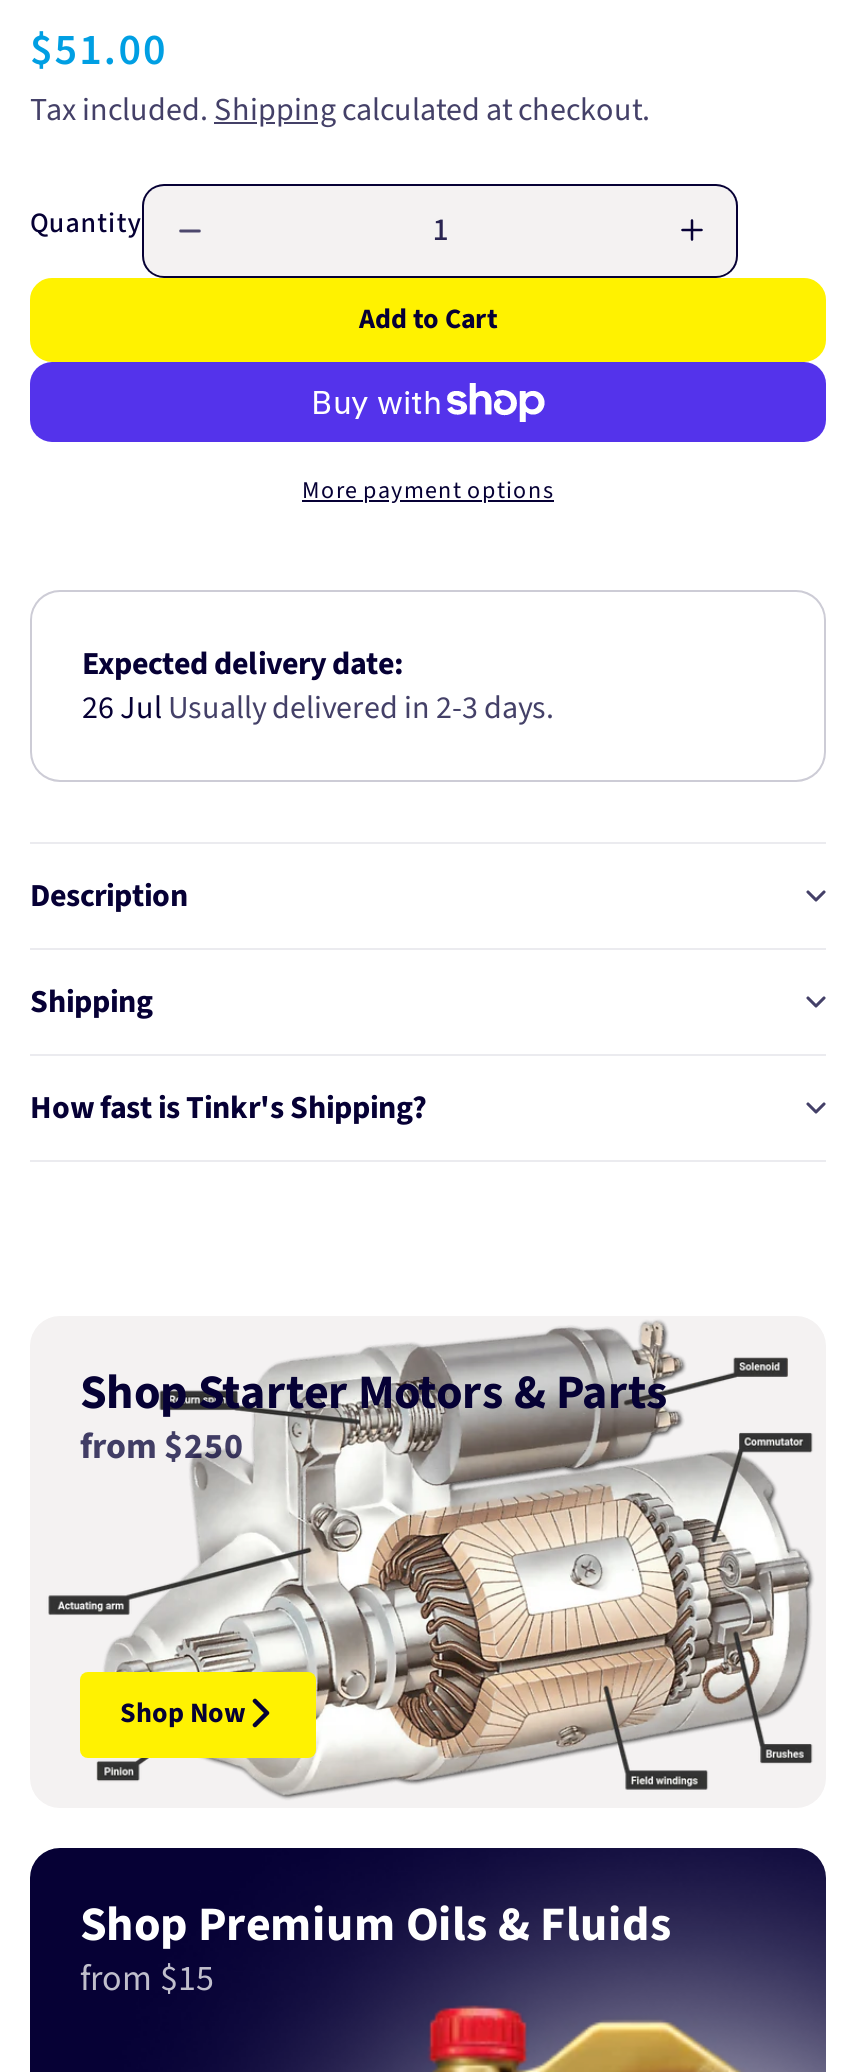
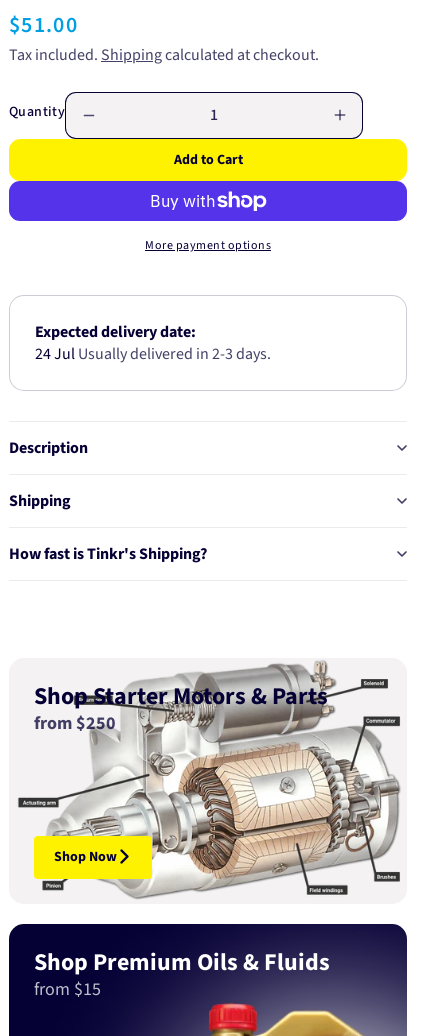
[82,686,554,730] 26 Jul Usually delivered in 2-3 days. -> [35,343,271,365] 24 Jul Usually delivered in 2-3 days.

